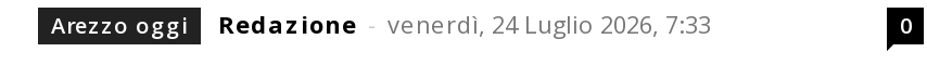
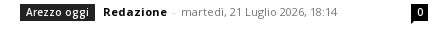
[218,8,711,40] Redazione - venerdì, 24 Luglio 2026, 7:33 -> [103,4,337,19] Redazione - martedì, 21 Luglio 2026, 18:14

